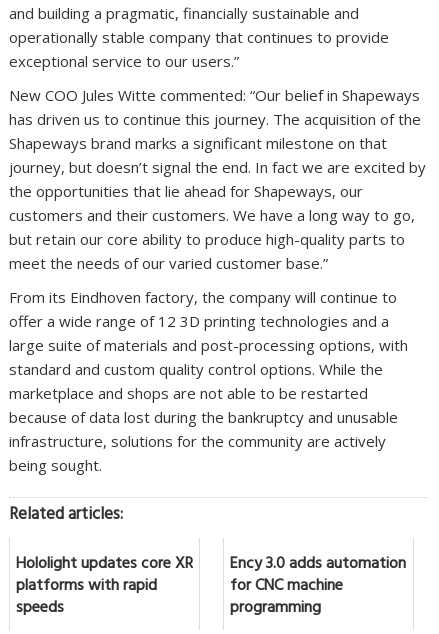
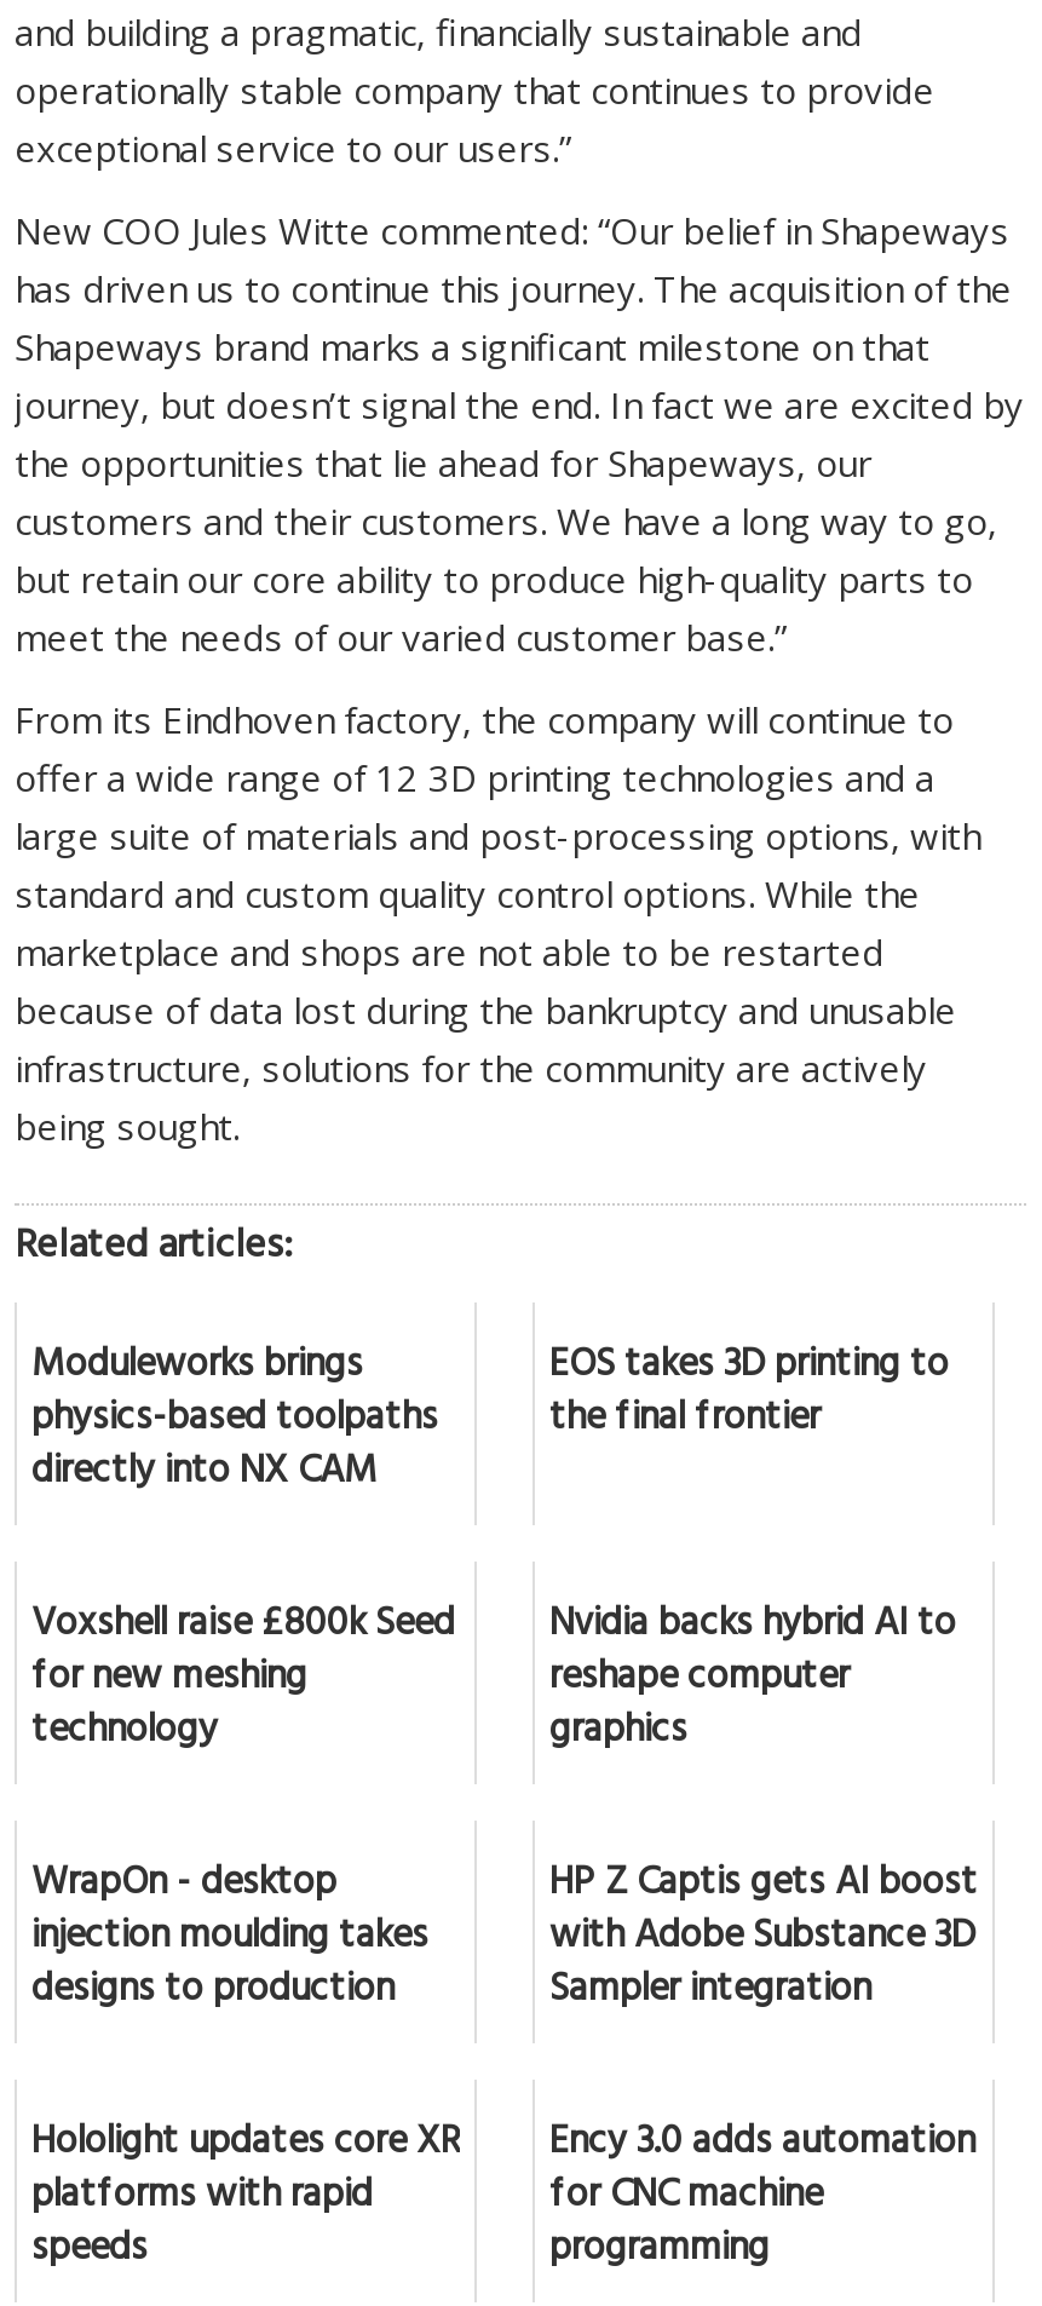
none -> [31,1331,438,1510] Moduleworks brings | physics-based toolpaths | directly into NX CAM
none -> [31,1331,949,1769] EOS takes 3D printing to | the final frontier | Voxshell raise £800k Seed | for new meshing | technology
none -> [31,1590,956,2028] Nvidia backs hybrid AI to | reshape computer | graphics | WrapOn - desktop | injection moulding takes | designs to production
none -> [549,1849,978,2028] HP Z Captis gets AI boost | with Adobe Substance 3D | Sampler integration

